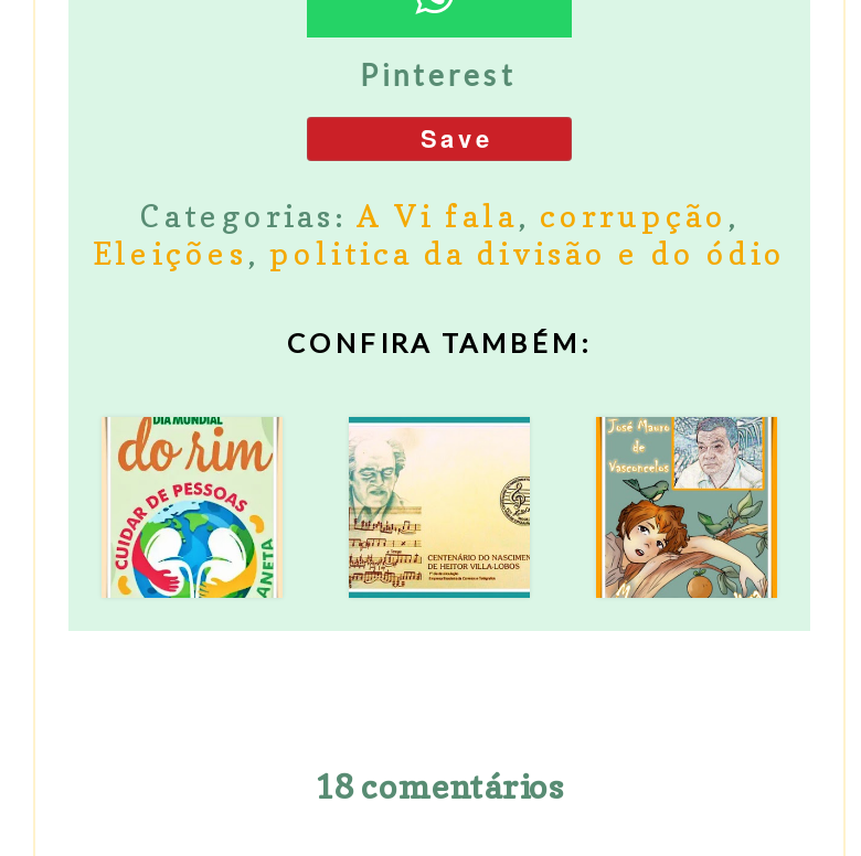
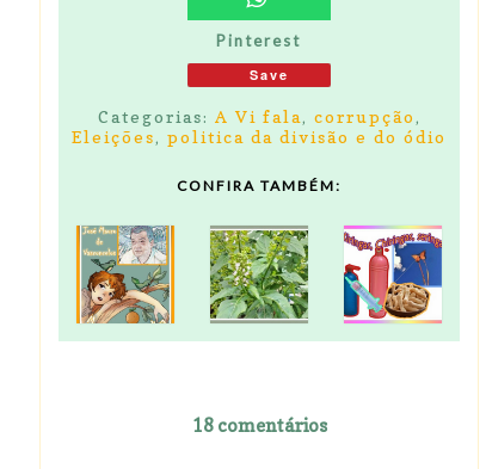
[102,415,283,600] [image] -> [75,224,176,325] [image]
[347,415,530,600] [image] -> [209,226,309,323] [image]
[594,415,779,600] [image] -> [343,224,443,325] [image]

